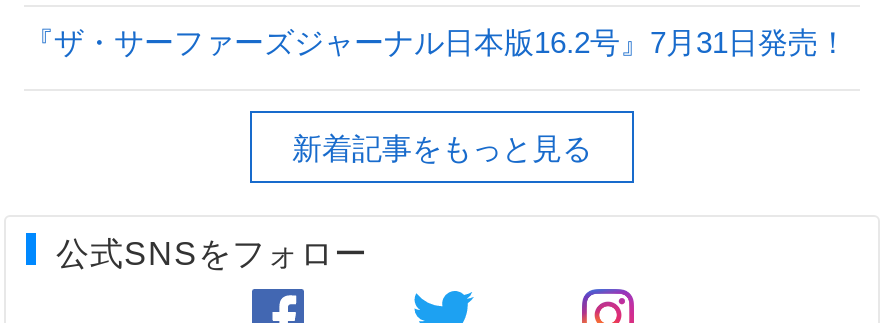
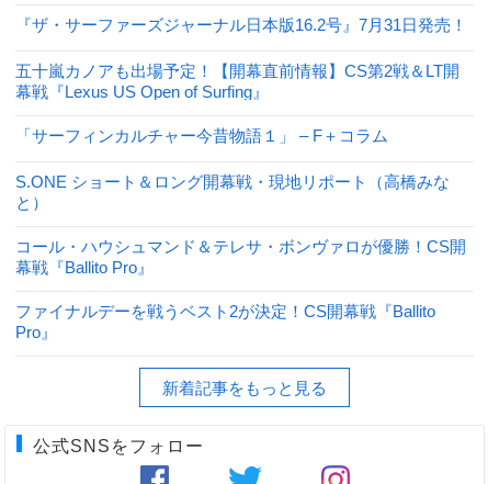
none -> [15,62,466,342] 五十嵐カノアも出場予定！【開幕直前情報】CS第2戦＆LT開 | 幕戦『Lexus US Open of Surfing』 | 「サーフィンカルチャー今昔物語１」 – F＋コラム | S.ONE ショート＆ロング開幕戦・現地リポート（高橋みな | と） | コール・ハウシュマンド＆テレサ・ボンヴァロが優勝！CS開 | 幕戦『Ballito Pro』 | ファイナルデーを戦うベスト2が決定！CS開幕戦『Ballito | Pro』

